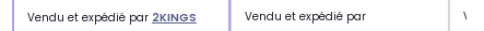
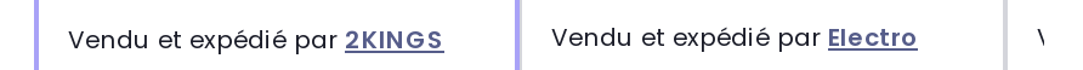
[245,9,366,25] Vendu et expédié par -> [551,21,918,57] Vendu et expédié par Electro

